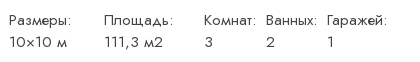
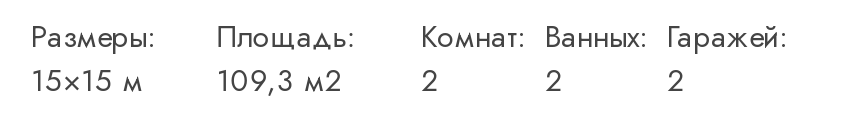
[9,30,67,52] 10×10 м -> [31,58,143,102] 15×15 м
[104,30,163,52] 111,3 м2 -> [217,58,343,102] 109,3 м2
[204,30,213,52] 3 -> [421,58,439,102] 2
[327,30,334,52] 1 -> [667,58,685,102] 2

